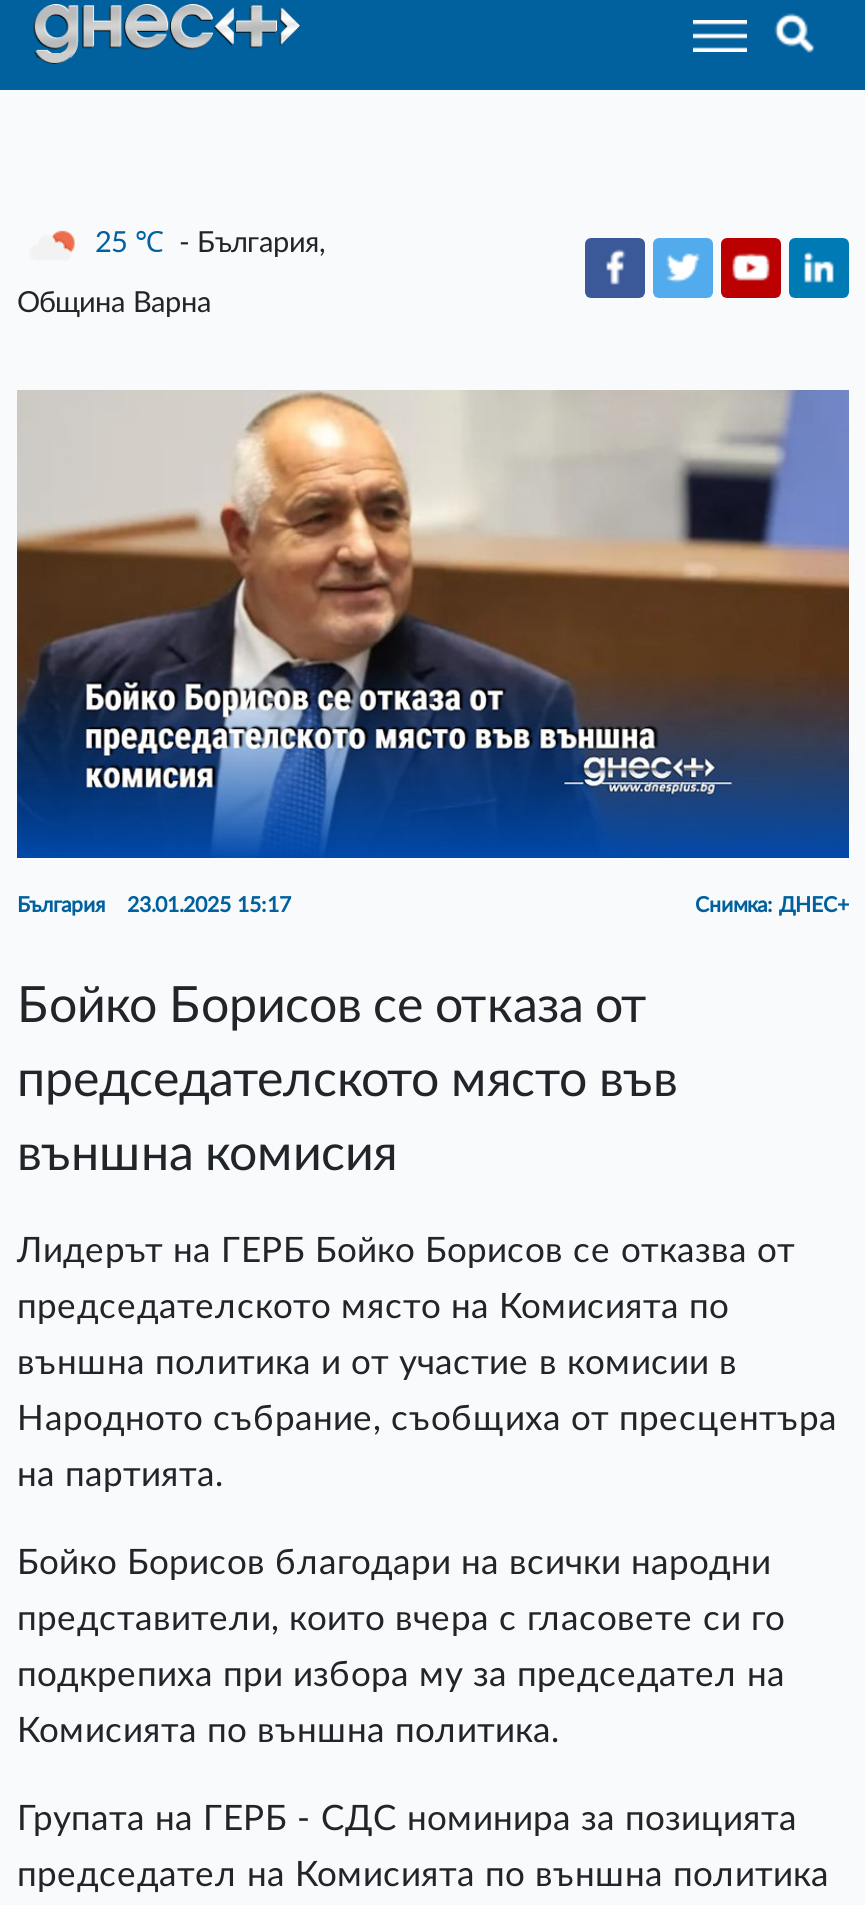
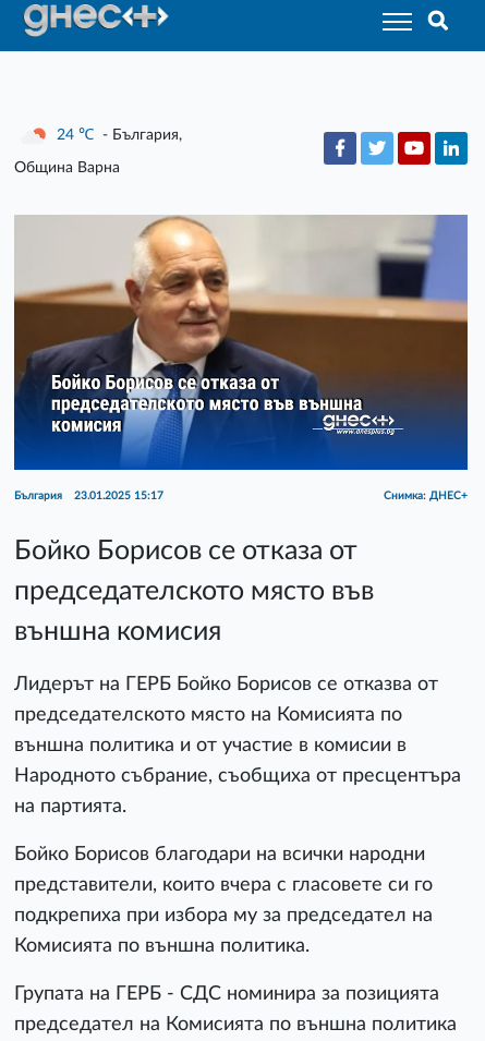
[95,228,325,258] 25 ℃ - България, -> [57,127,182,143] 24 ℃ - България,

